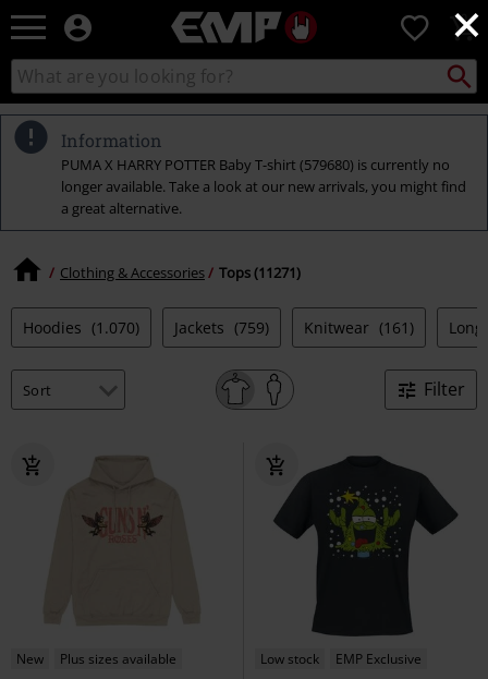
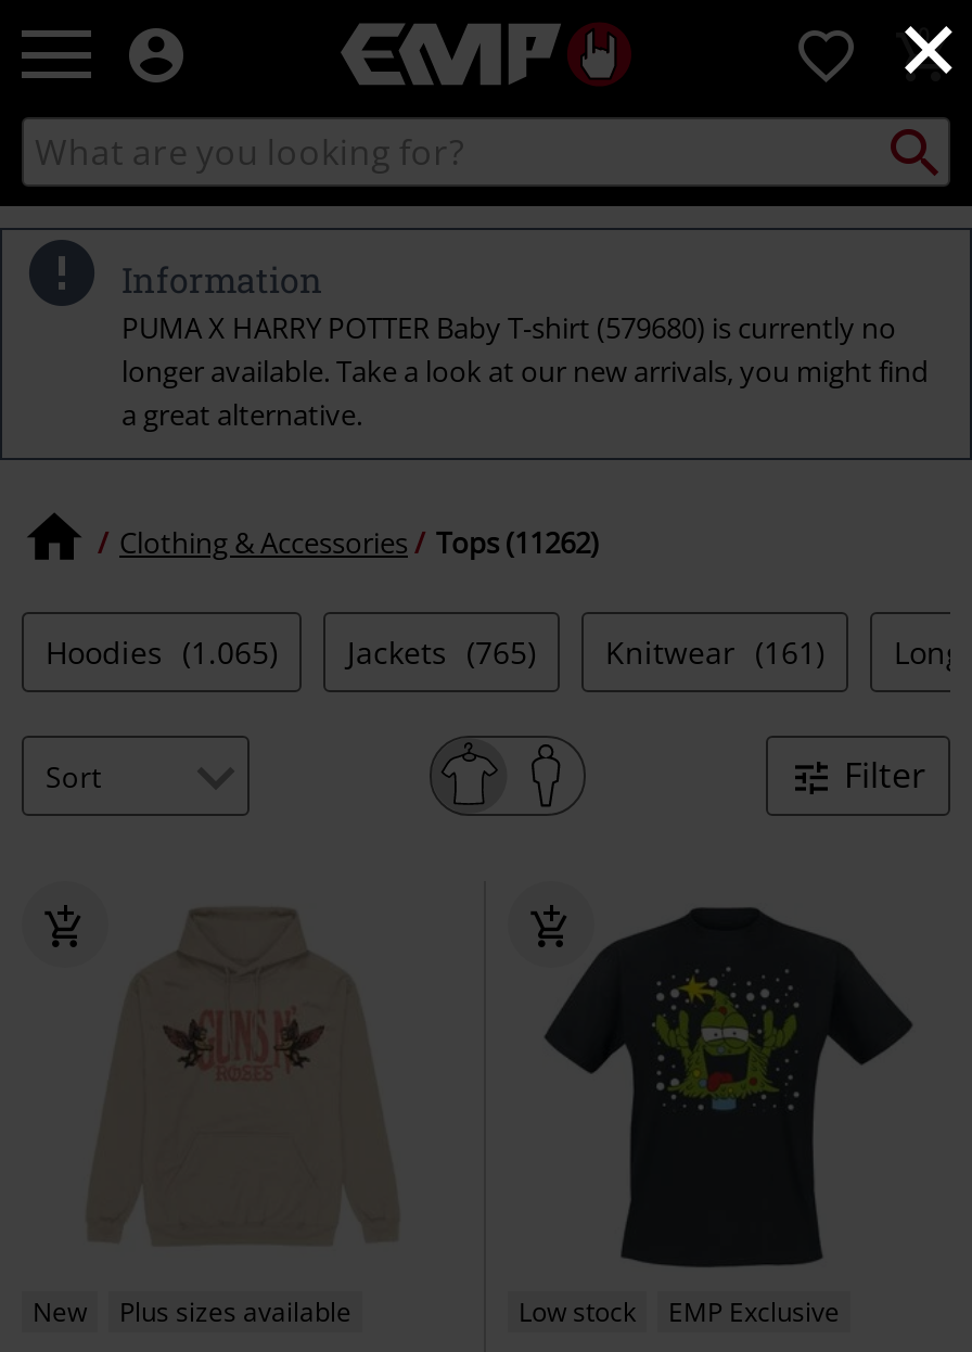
[60,262,301,282] Clothing & Accessories Tops (11271) -> [119,522,599,561] Clothing & Accessories Tops (11262)
[23,317,139,338] Hoodies (1.070) -> [46,632,278,673] Hoodies (1.065)
[174,317,269,338] Jackets (759) -> [347,632,536,673] Jackets (765)

